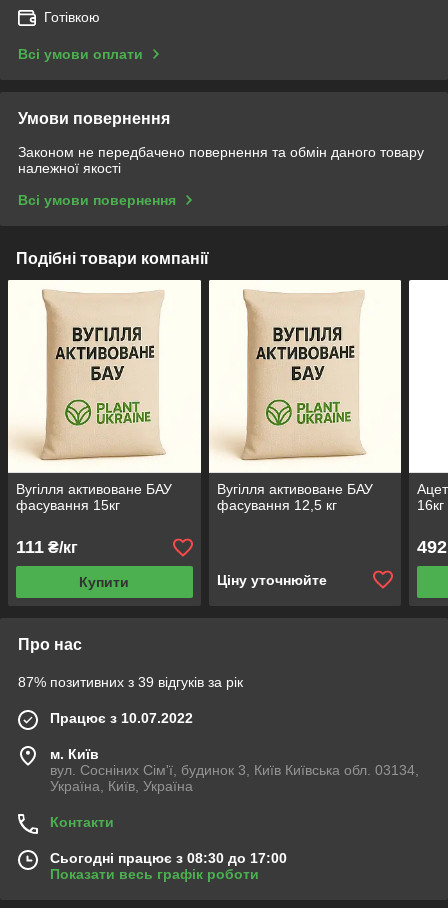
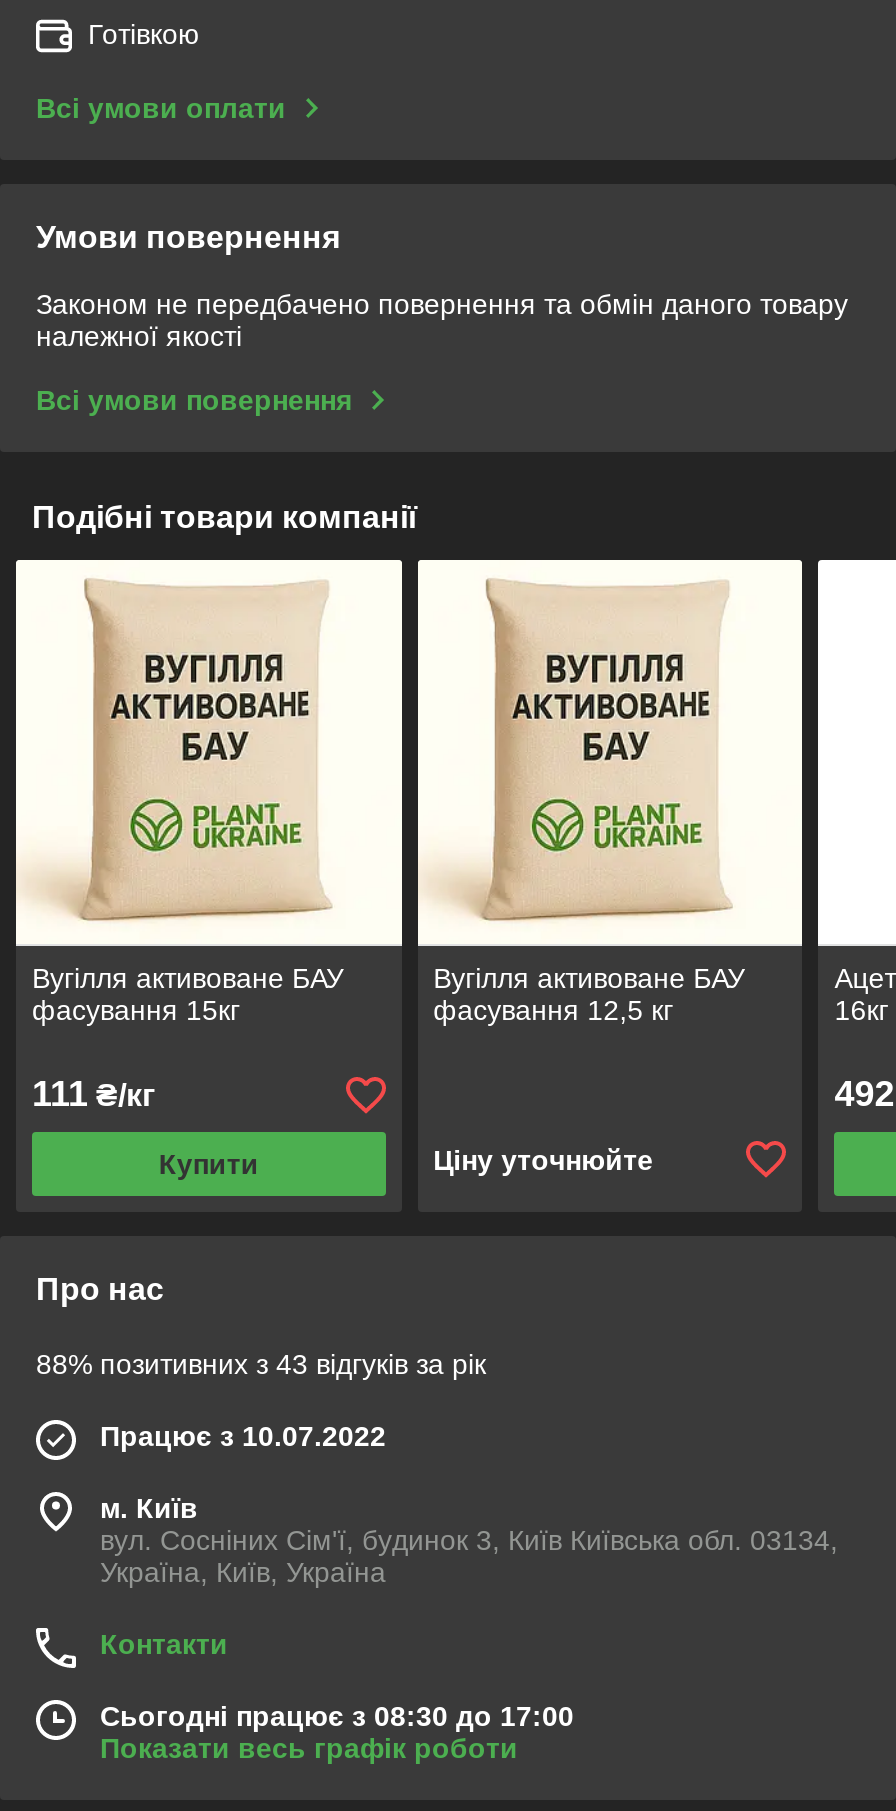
[18,674,243,690] 87% позитивних з 39 відгуків за рік -> [36,1349,486,1381] 88% позитивних з 43 відгуків за рік

